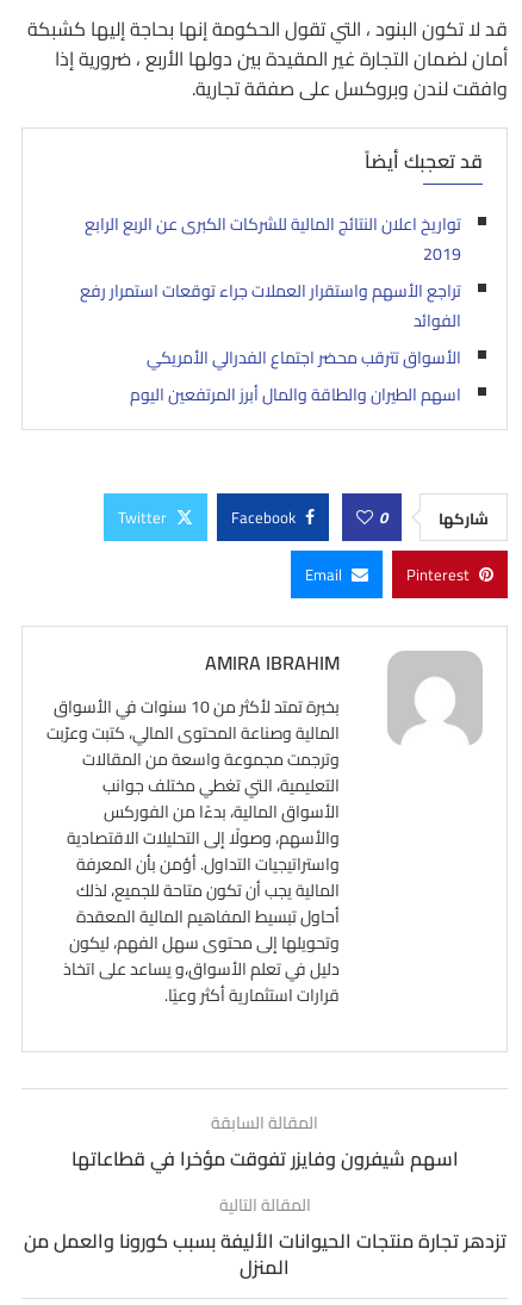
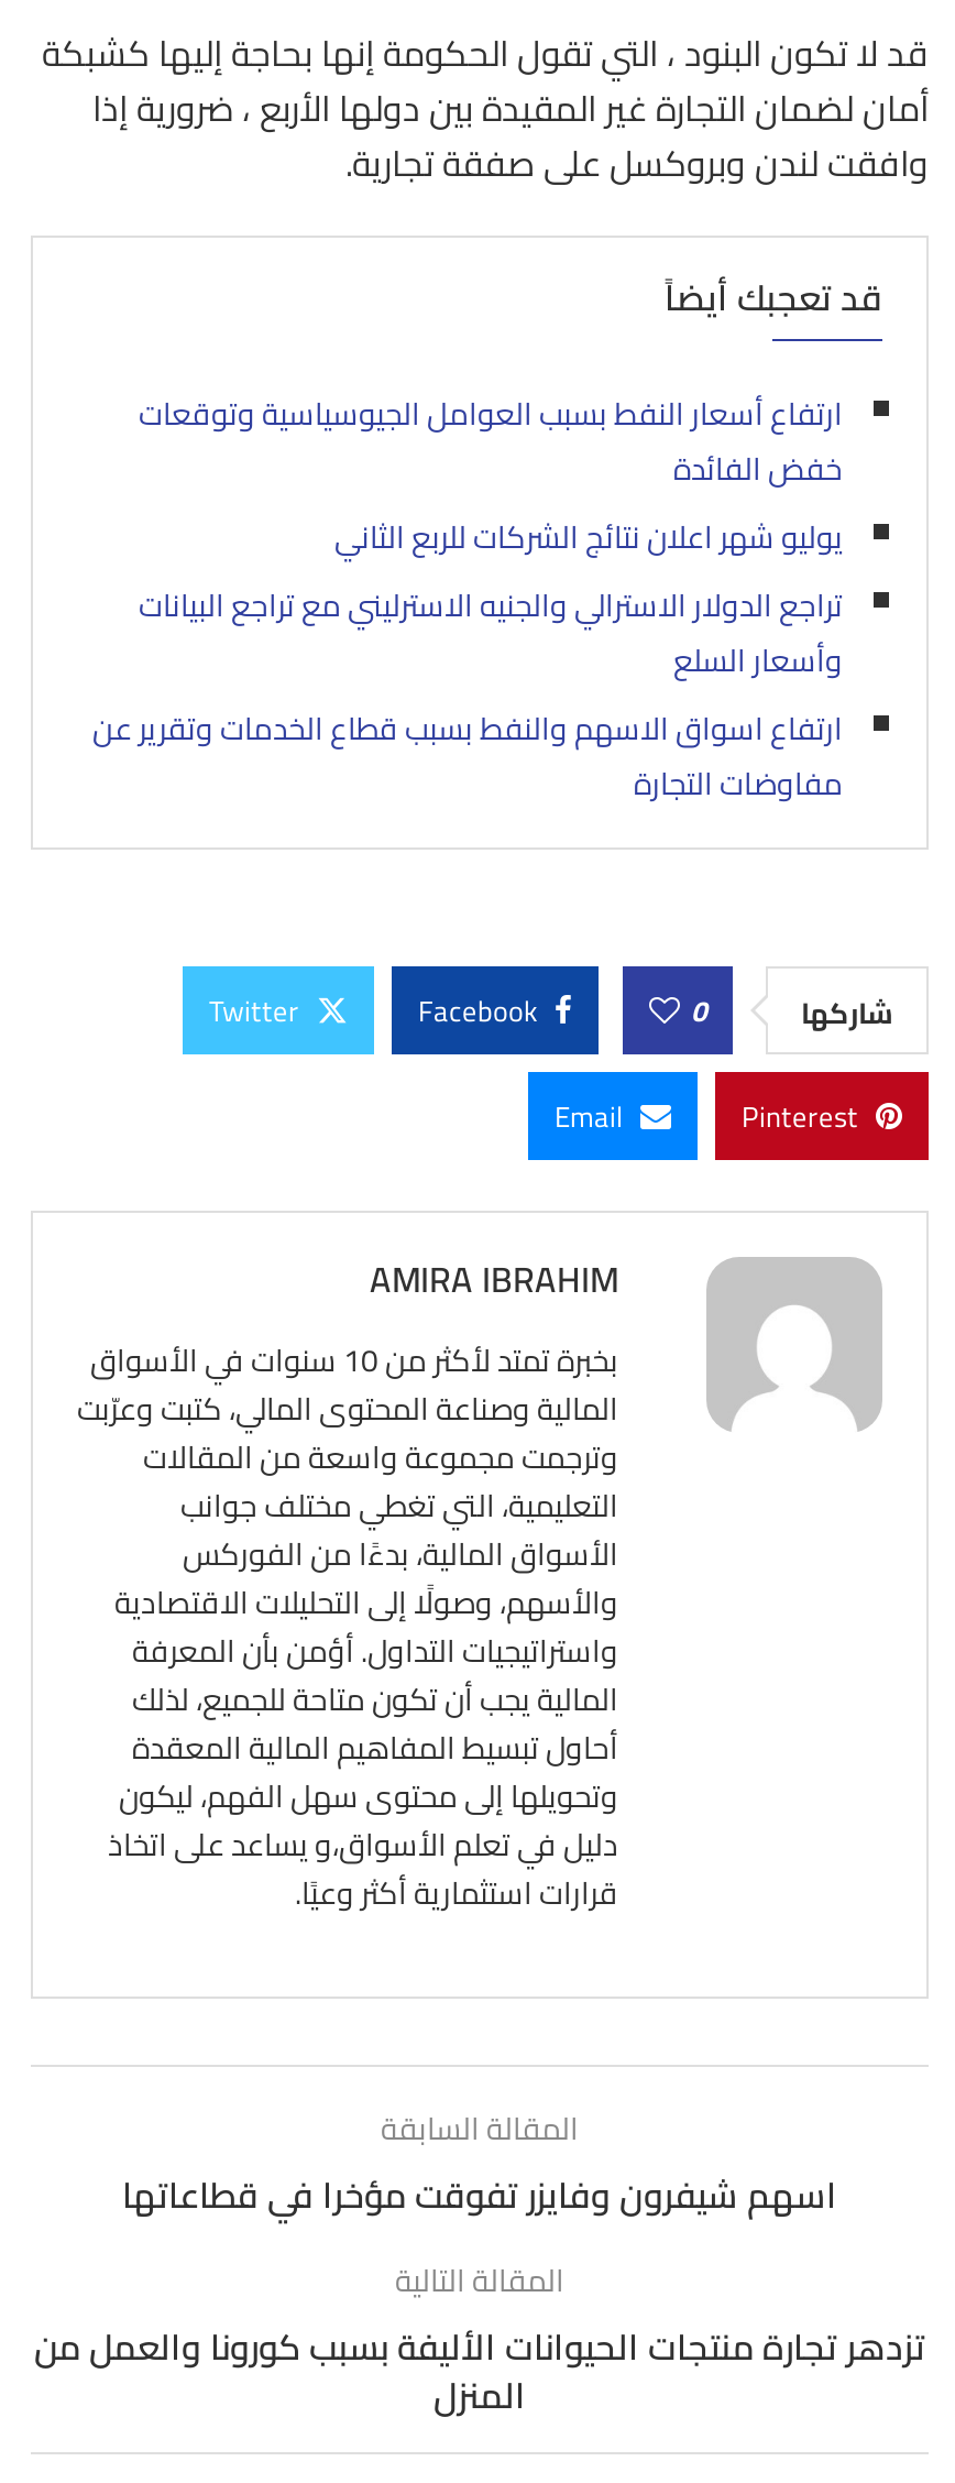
[80,208,461,410] تواريخ اعلان النتائج المالية للشركات الكبرى عن الربع الرابع | 2019 | تراجع الأسهم واستقرار العملات جراء توقعات استمرار رفع | الفوائد | الأسواق تترقب محضر اجتماع الفدرالي الأمريكي | اسهم الطيران والطاقة والمال أبرز المرتفعين اليوم -> [92,385,843,812] ارتفاع أسعار النفط بسبب العوامل الجيوسياسية وتوقعات | خفض الفائدة | يوليو شهر اعلان نتائج الشركات للربع الثاني | تراجع الدولار الاسترالي والجنيه الاسترليني مع تراجع البيانات | وأسعار السلع | ارتفاع اسواق الاسهم والنفط بسبب قطاع الخدمات وتقرير عن | مفاوضات التجارة

